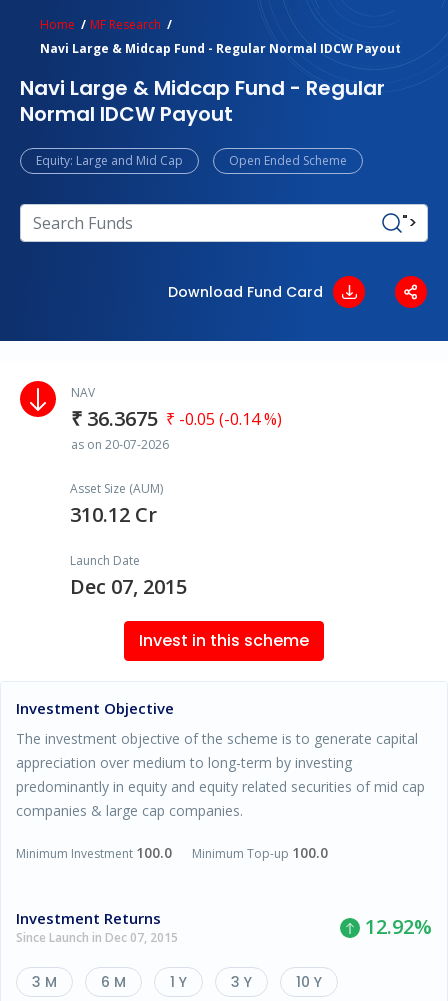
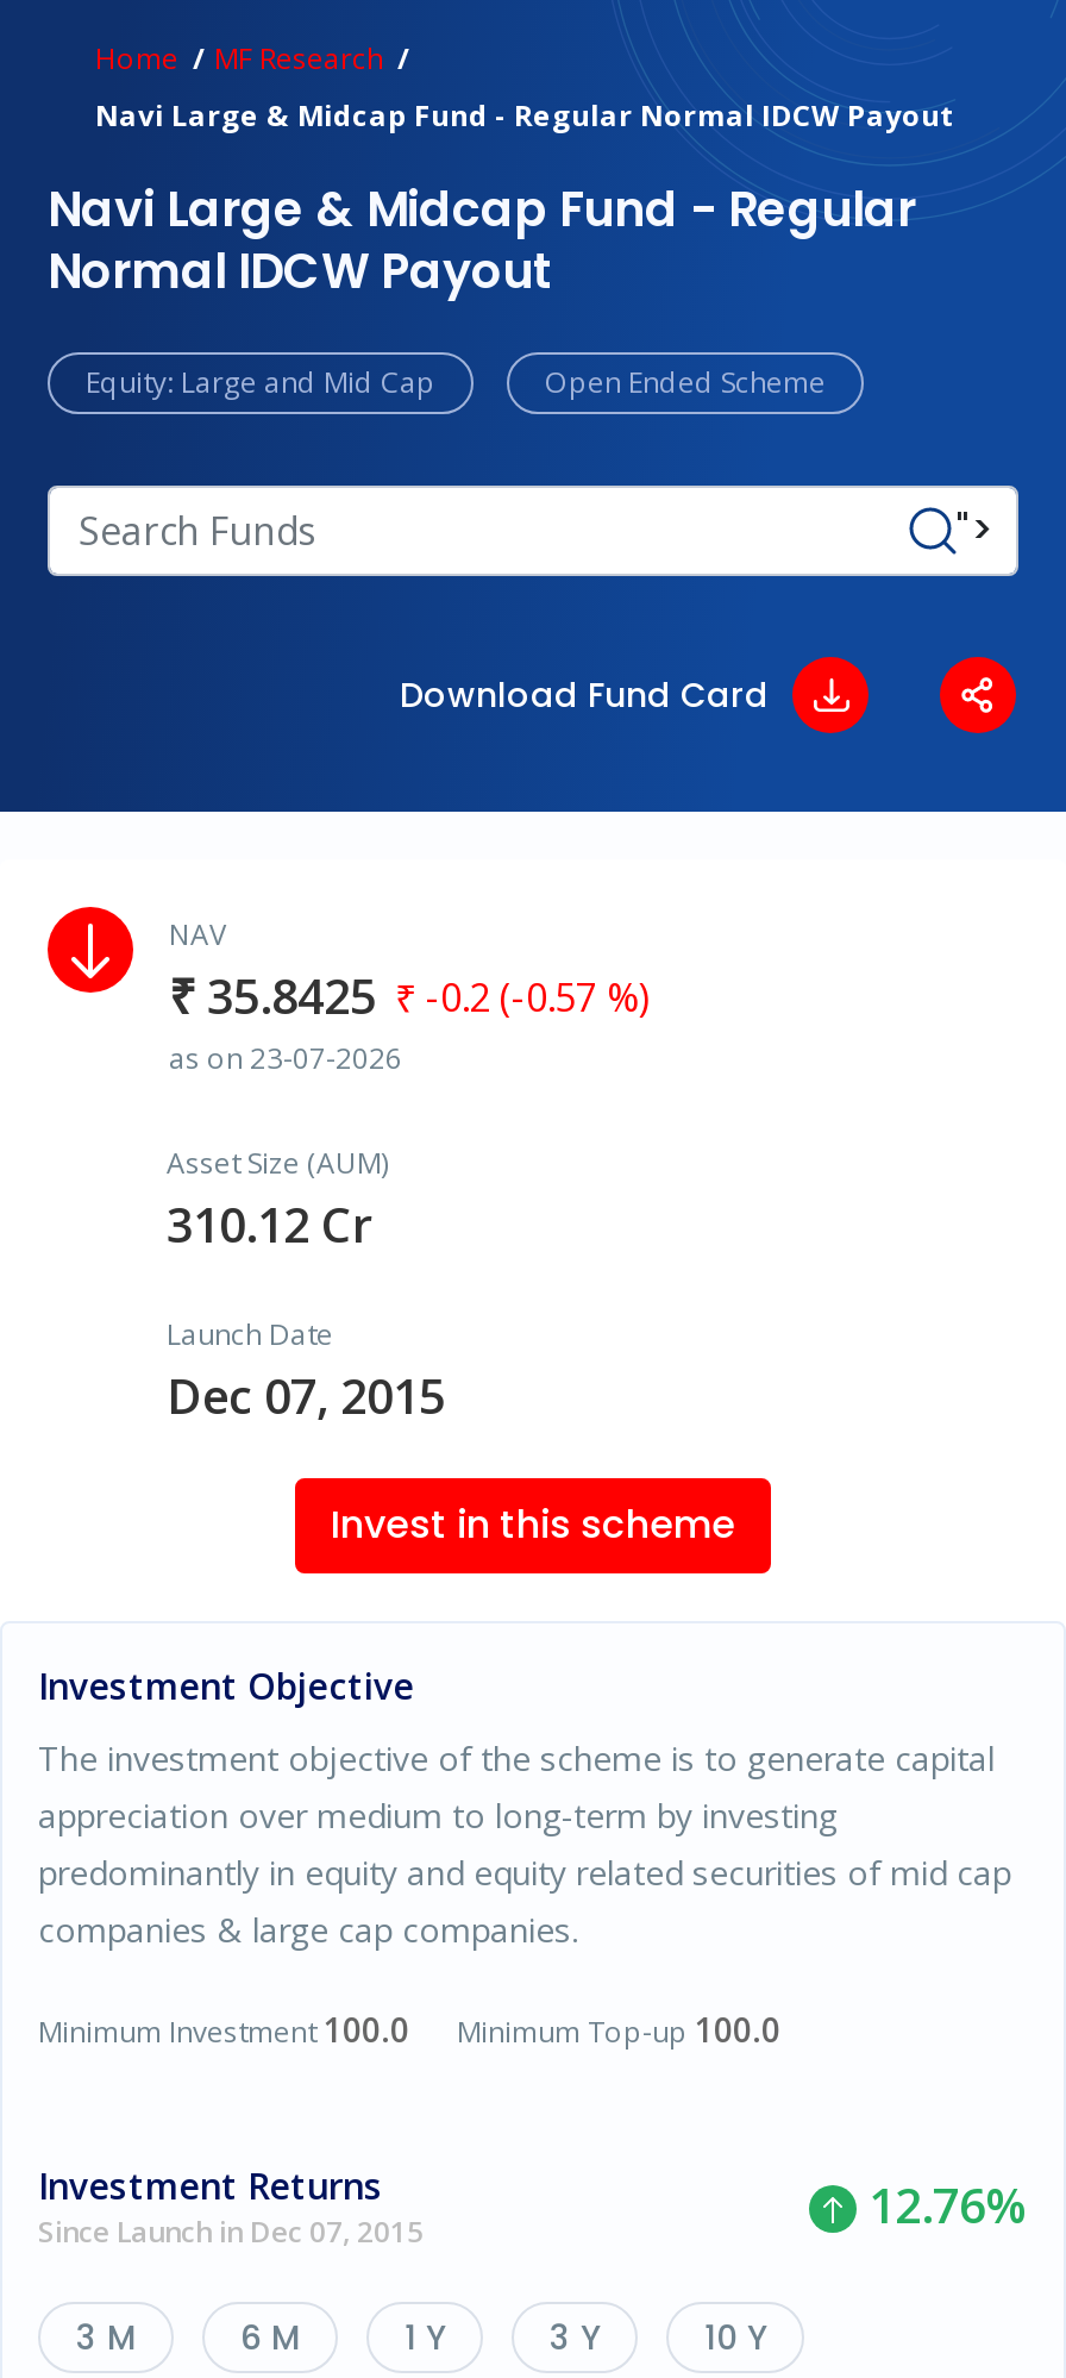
[71,405,282,432] ₹ 36.3675 ₹ -0.05 (-0.14 %) -> [169,964,650,1028] ₹ 35.8425 ₹ -0.2 (-0.57 %)
[71,436,169,453] as on 20-07-2026 -> [169,1038,402,1078] as on 23-07-2026
[365,913,432,940] 12.92% -> [869,2173,1028,2238] 12.76%

